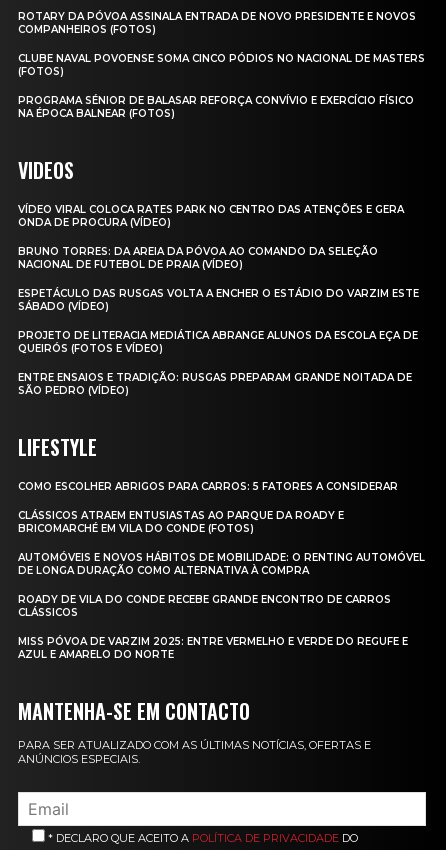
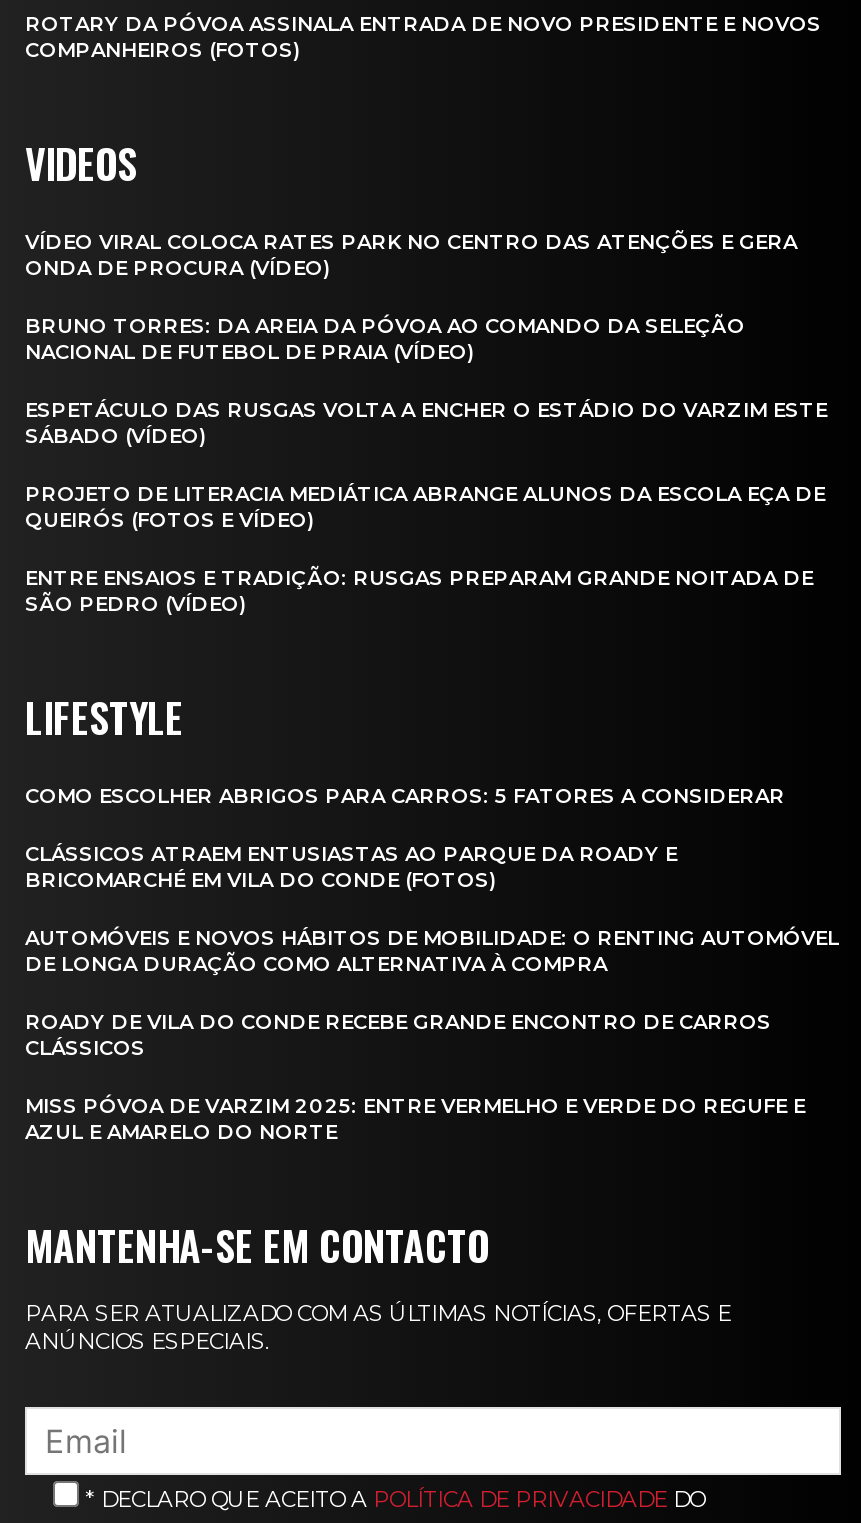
[18,52,425,120] CLUBE NAVAL POVOENSE SOMA CINCO PÓDIOS NO NACIONAL DE MASTERS | (FOTOS) | PROGRAMA SÉNIOR DE BALASAR REFORÇA CONVÍVIO E EXERCÍCIO FÍSICO | NA ÉPOCA BALNEAR (FOTOS) -> none

